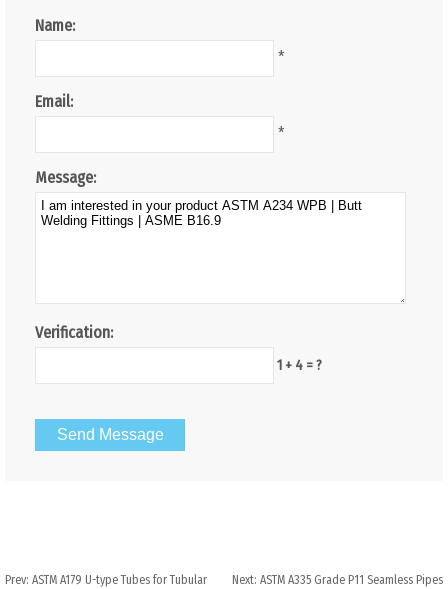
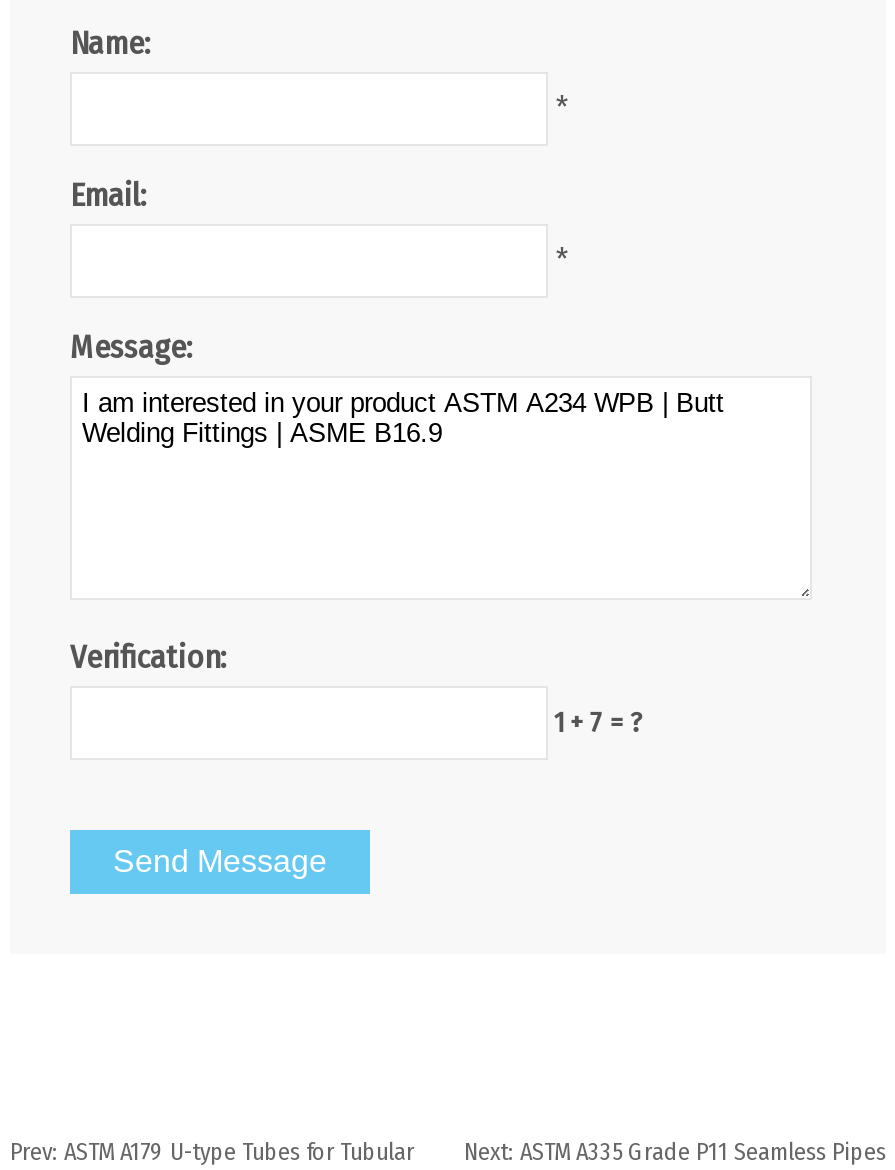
[274,357,322,374] 1 + 4 = ? -> [548,705,642,739] 1 + 7 = ?

